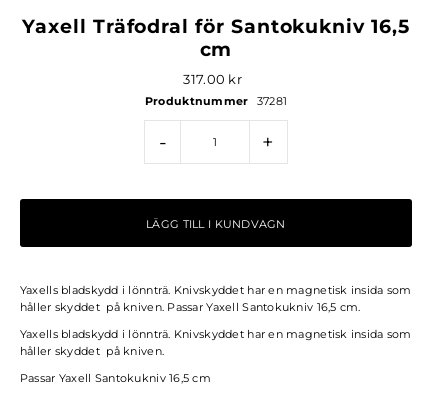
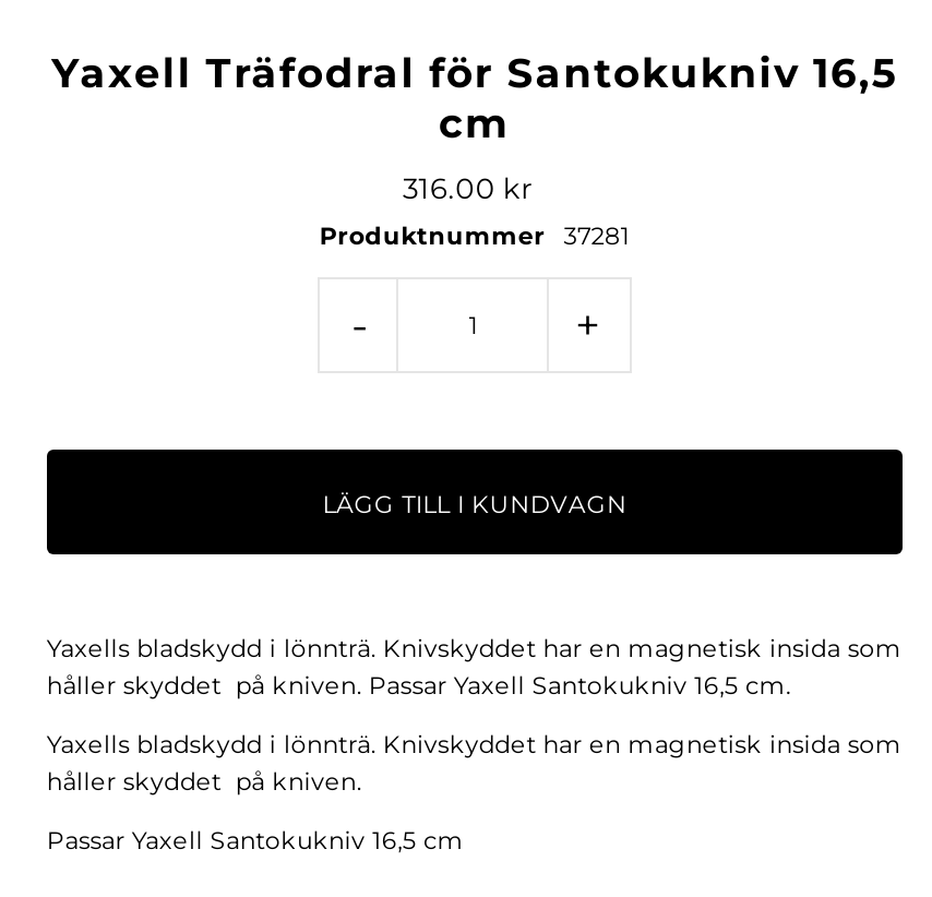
[183,71,242,87] 317.00 kr -> [403,169,533,204] 316.00 kr

